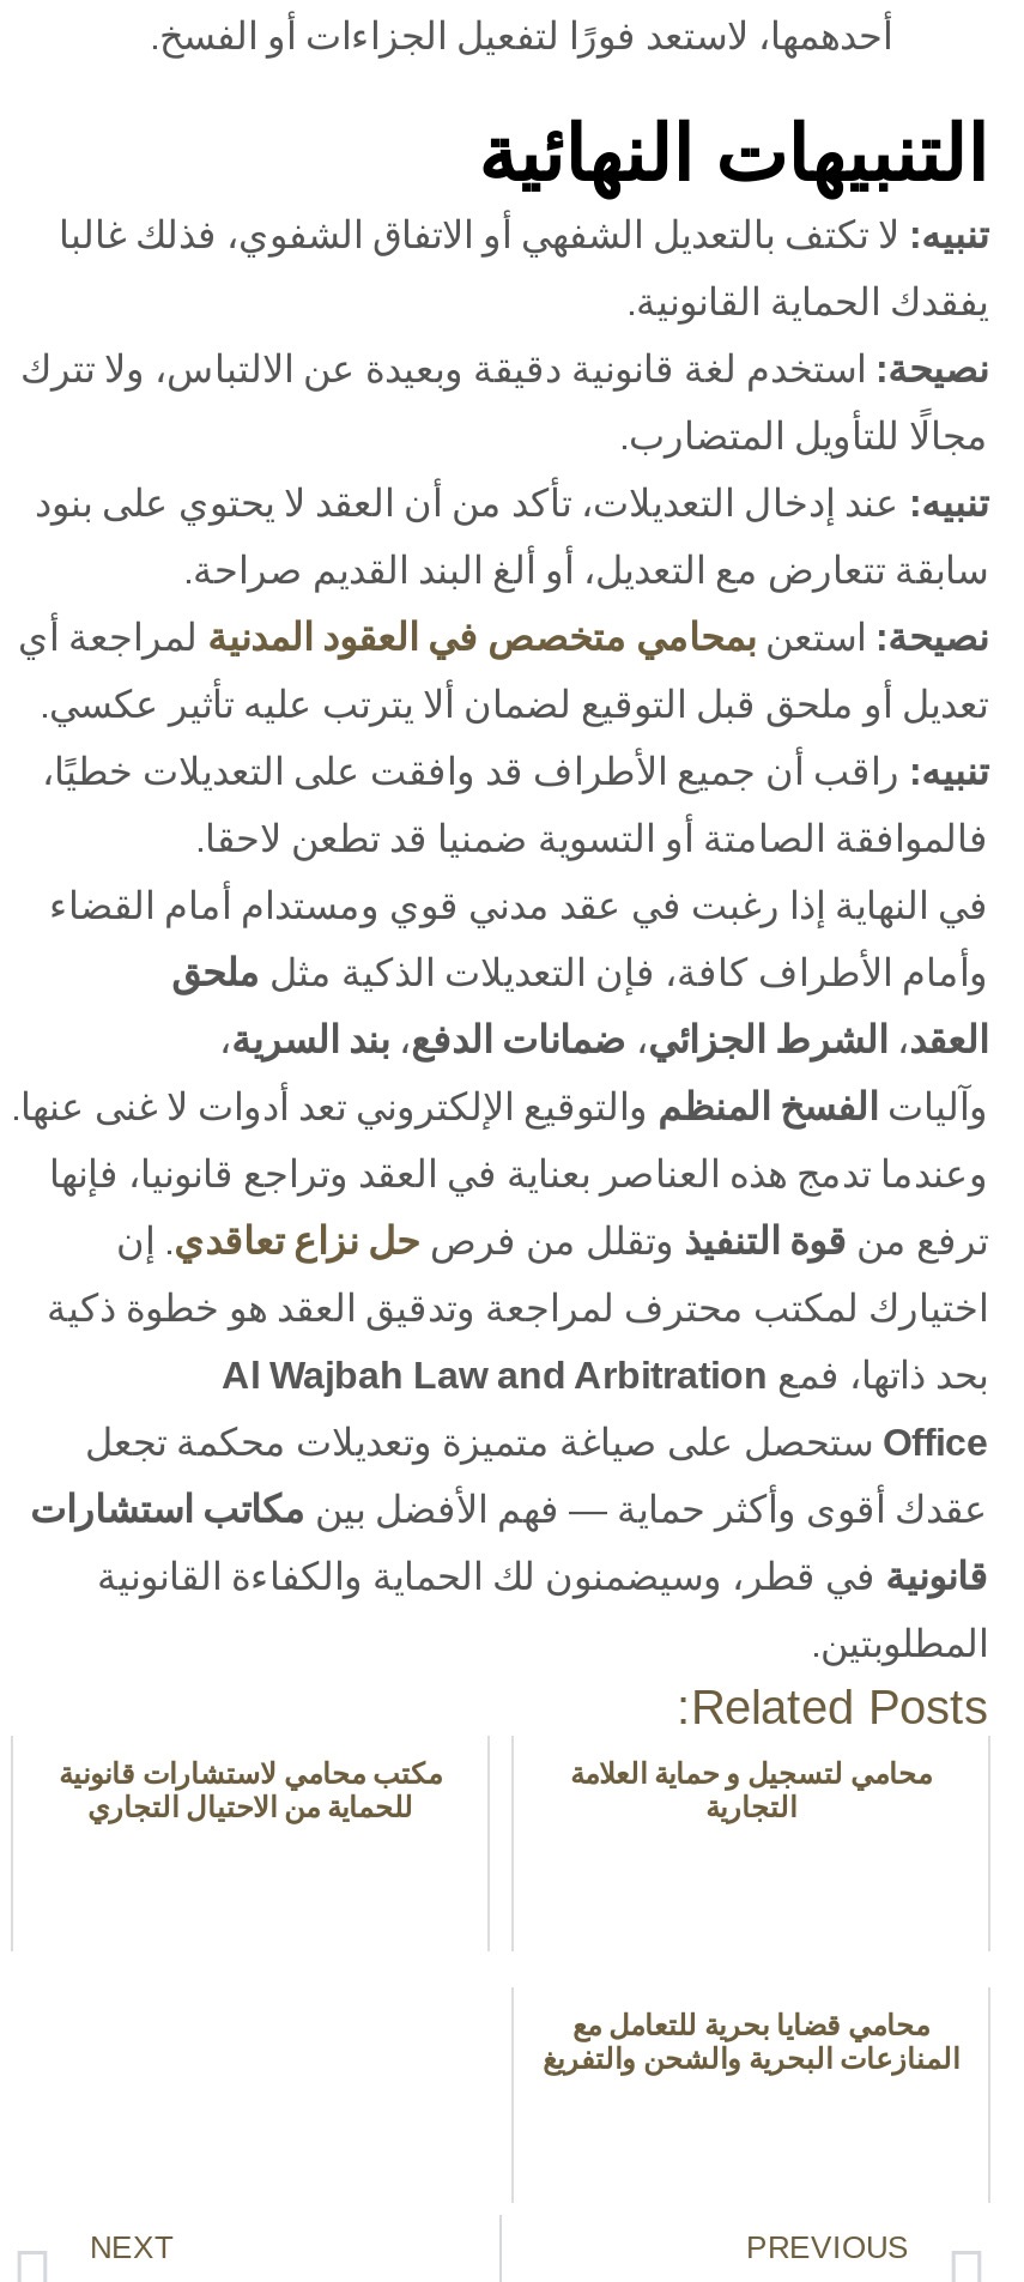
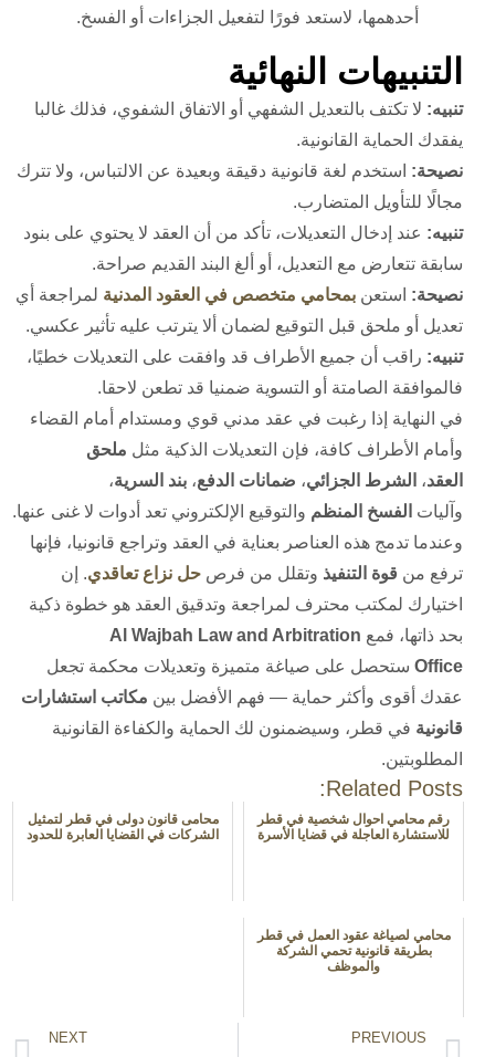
[59,1757,442,1824] مكتب محامي لاستشارات قانونية | للحماية من الاحتيال التجاري -> [27,812,219,843] محامى قانون دولى في قطر لتمثيل | الشركات في القضايا العابرة للحدود
[570,1757,932,1824] محامي لتسجيل و حماية العلامة | التجارية -> [257,812,450,843] رقم محامي احوال شخصية في قطر | للاستشارة العاجلة في قضايا الأسرة
[543,2009,959,2076] محامي قضايا بحرية للتعامل مع | المنازعات البحرية والشحن والتفريغ -> [257,928,450,974] محامي لصياغة عقود العمل في قطر | بطريقة قانونية تحمي الشركة | والموظف

